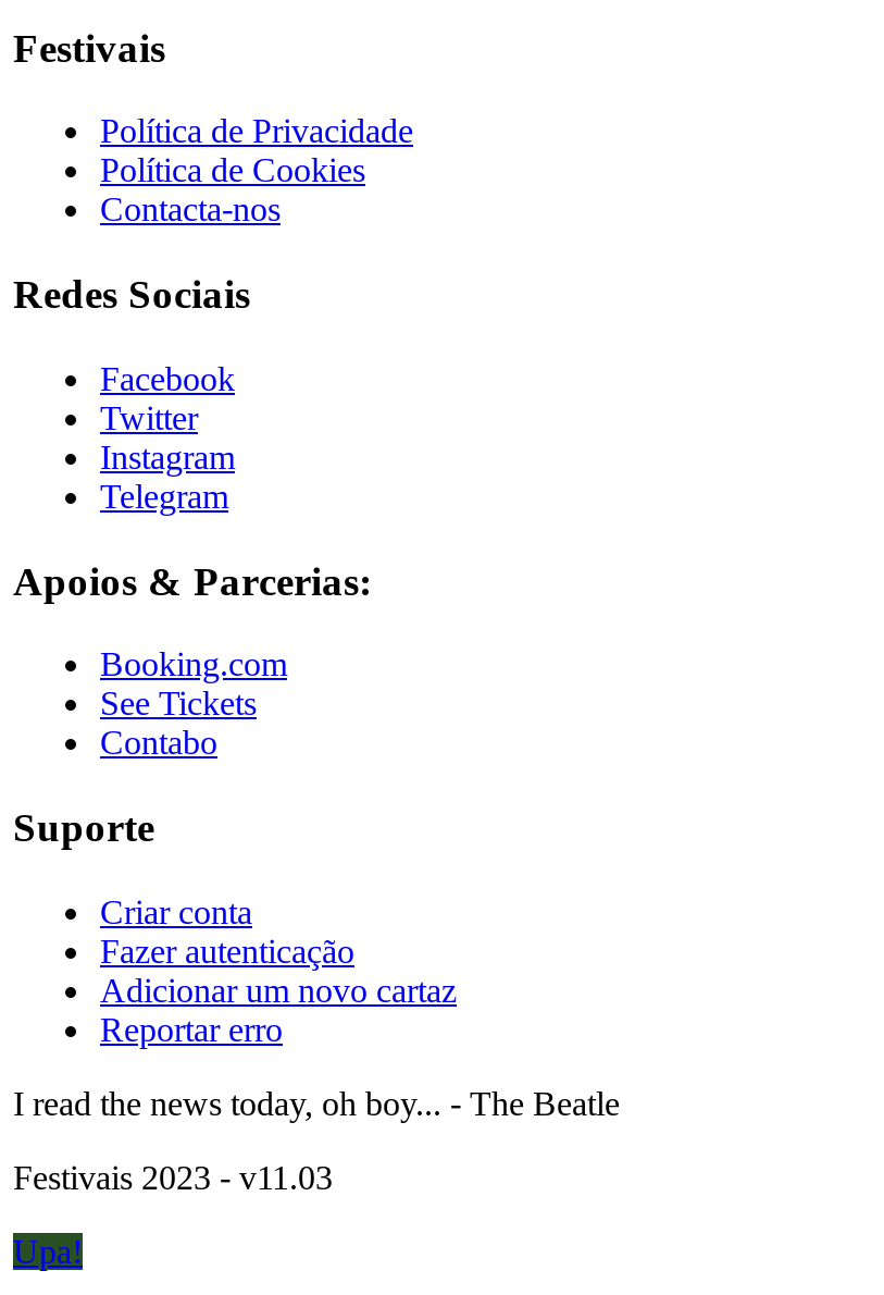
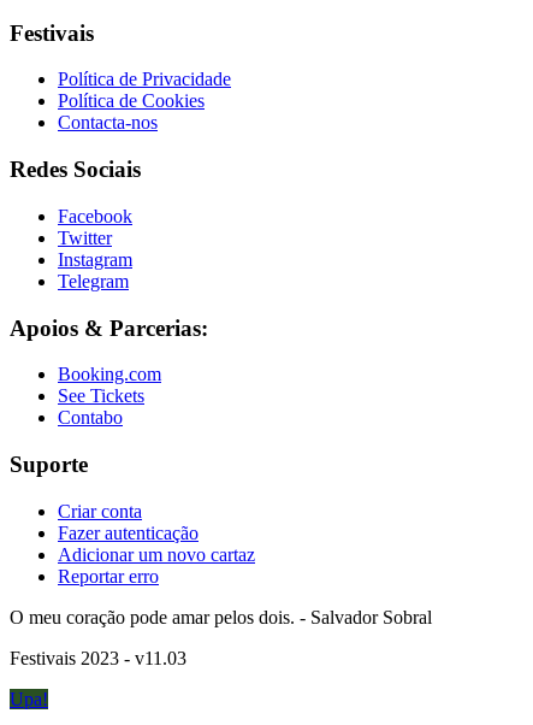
[13,1084,620,1121] I read the news today, oh boy... - The Beatle -> [10,607,432,627] O meu coração pode amar pelos dois. - Salvador Sobral

